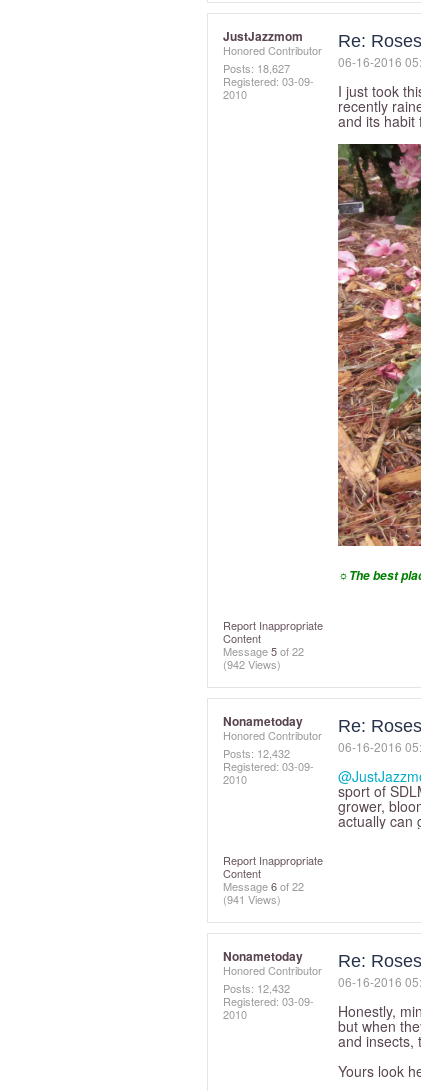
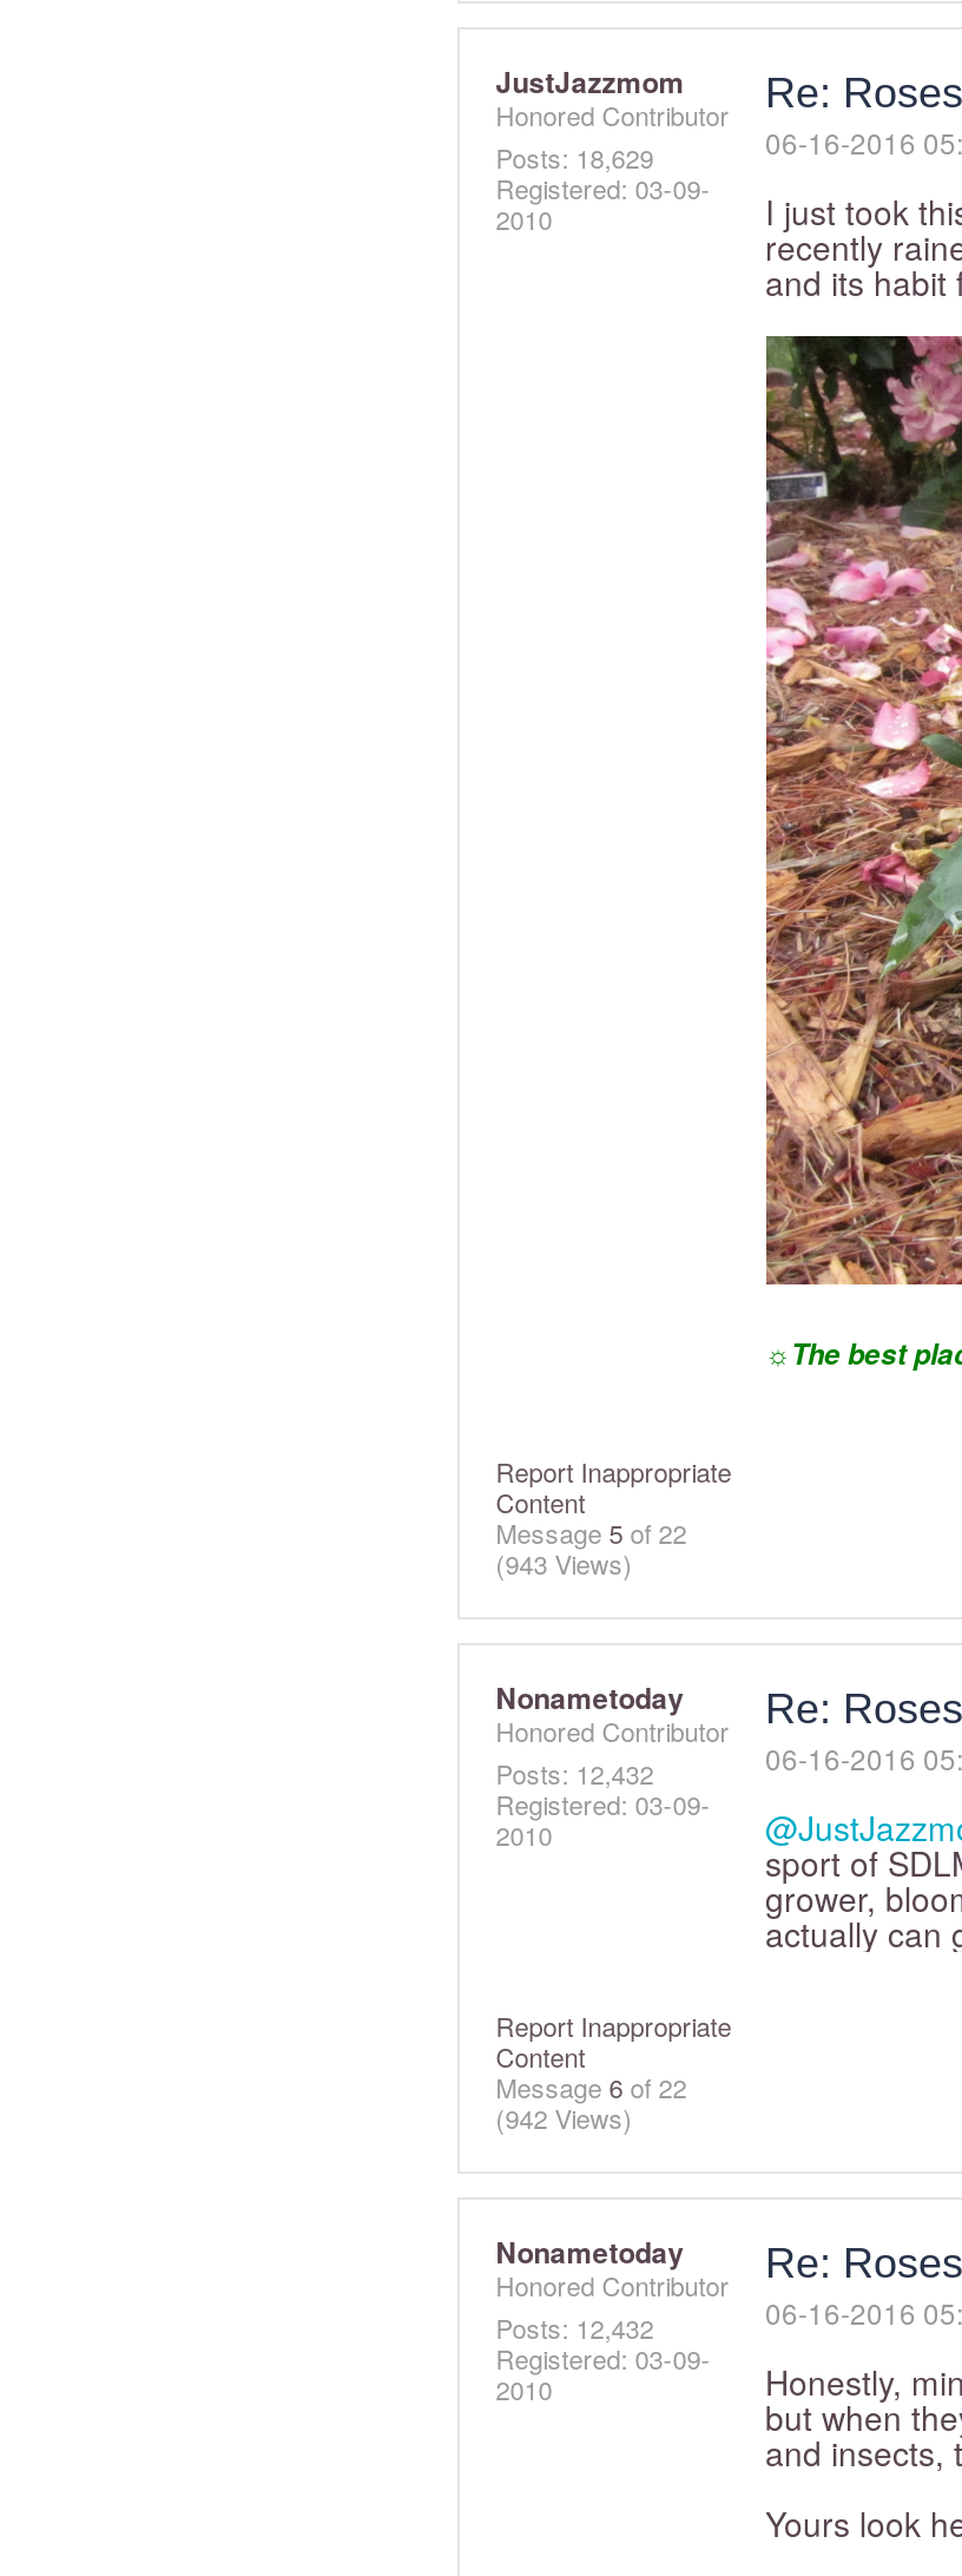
[223,60,290,76] Posts: 18,627 -> [496,138,654,176] Posts: 18,629
[223,656,281,672] (942 Views) -> [496,1543,632,1581] (943 Views)
[223,891,281,907] (941 Views) -> [496,2097,632,2135] (942 Views)

